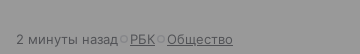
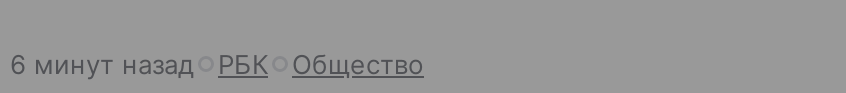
[16,31,233,47] 2 минуты назад РБК Общество -> [10,48,424,80] 6 минут назад РБК Общество

